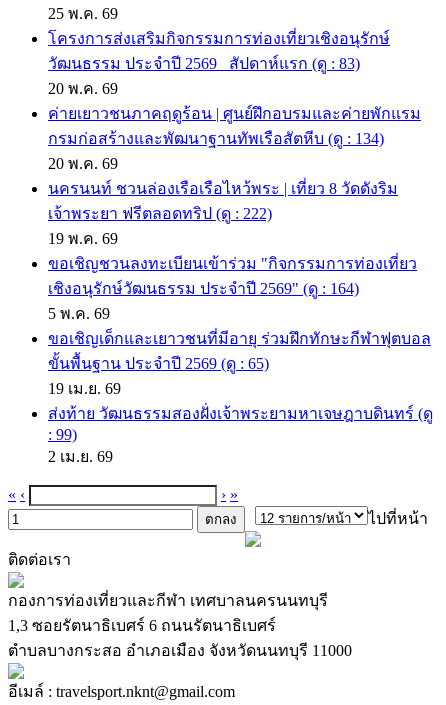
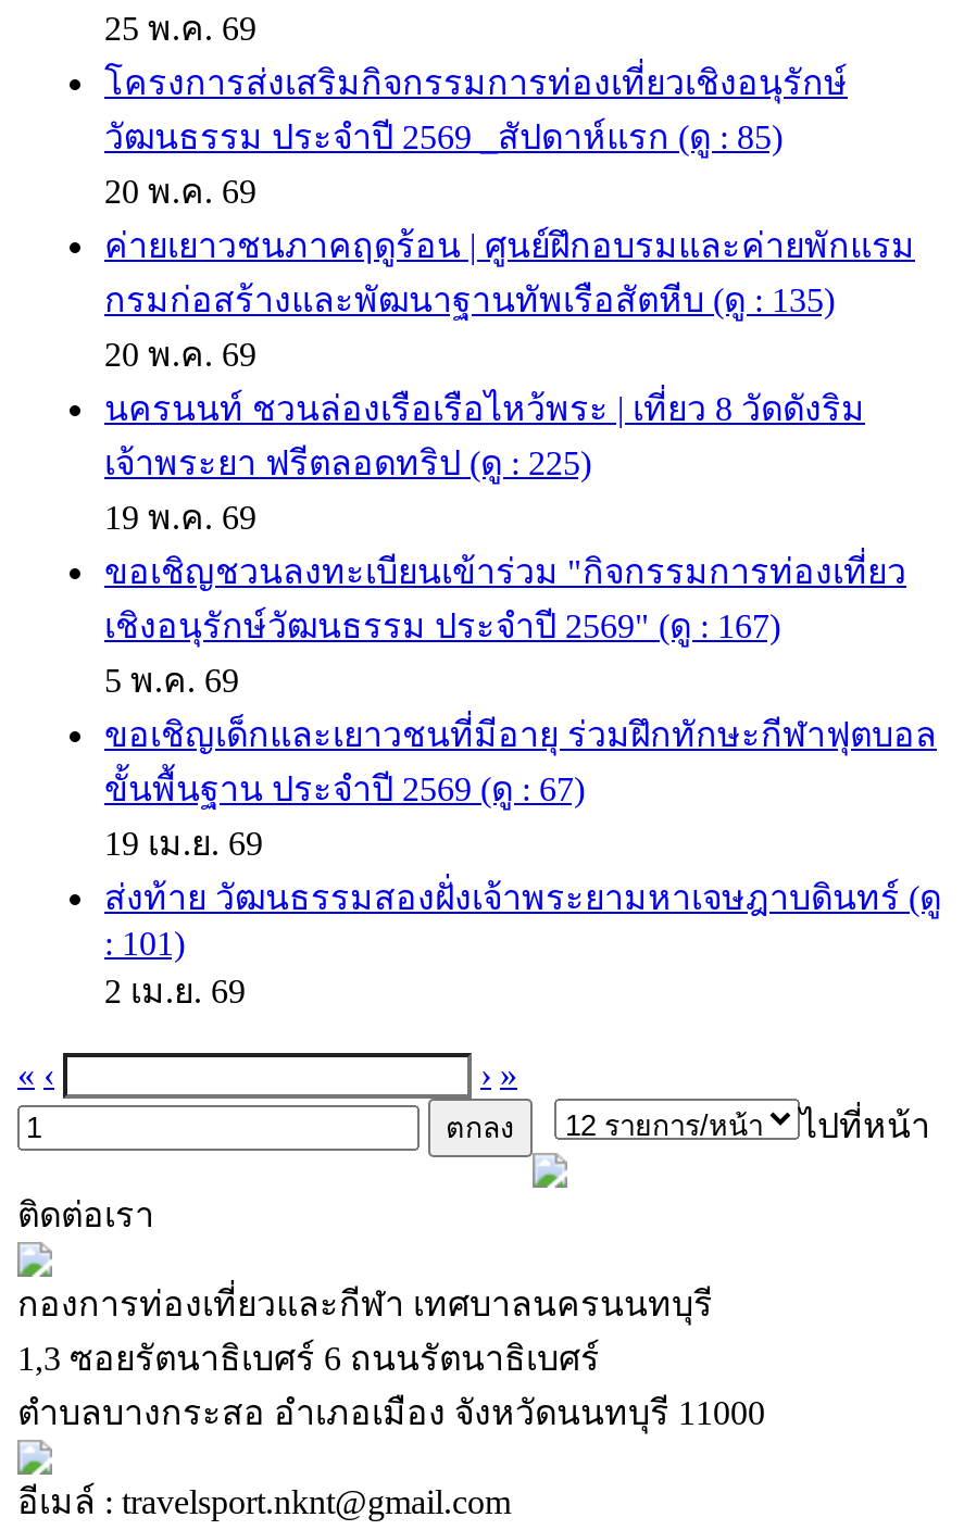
[48,55,360,72] วัฒนธรรม ประจำปี 2569 _สัปดาห์แรก (ดู : 83) -> [104,118,783,155] วัฒนธรรม ประจำปี 2569 _สัปดาห์แรก (ดู : 85)
[48,130,384,147] กรมก่อสร้างและพัฒนาฐานทัพเรือสัตหีบ (ดู : 134) -> [104,281,835,318] กรมก่อสร้างและพัฒนาฐานทัพเรือสัตหีบ (ดู : 135)
[48,205,272,222] เจ้าพระยา ฟรีตลอดทริป (ดู : 222) -> [104,444,591,481] เจ้าพระยา ฟรีตลอดทริป (ดู : 225)
[48,280,359,297] เชิงอนุรักษ์วัฒนธรรม ประจำปี 2569" (ดู : 164) -> [104,607,780,644] เชิงอนุรักษ์วัฒนธรรม ประจำปี 2569" (ดู : 167)
[48,355,269,372] ขั้นพื้นฐาน ประจำปี 2569 (ดู : 65) -> [104,770,585,807] ขั้นพื้นฐาน ประจำปี 2569 (ดู : 67)
[48,426,77,443] : 99) -> [104,925,185,962] : 101)

